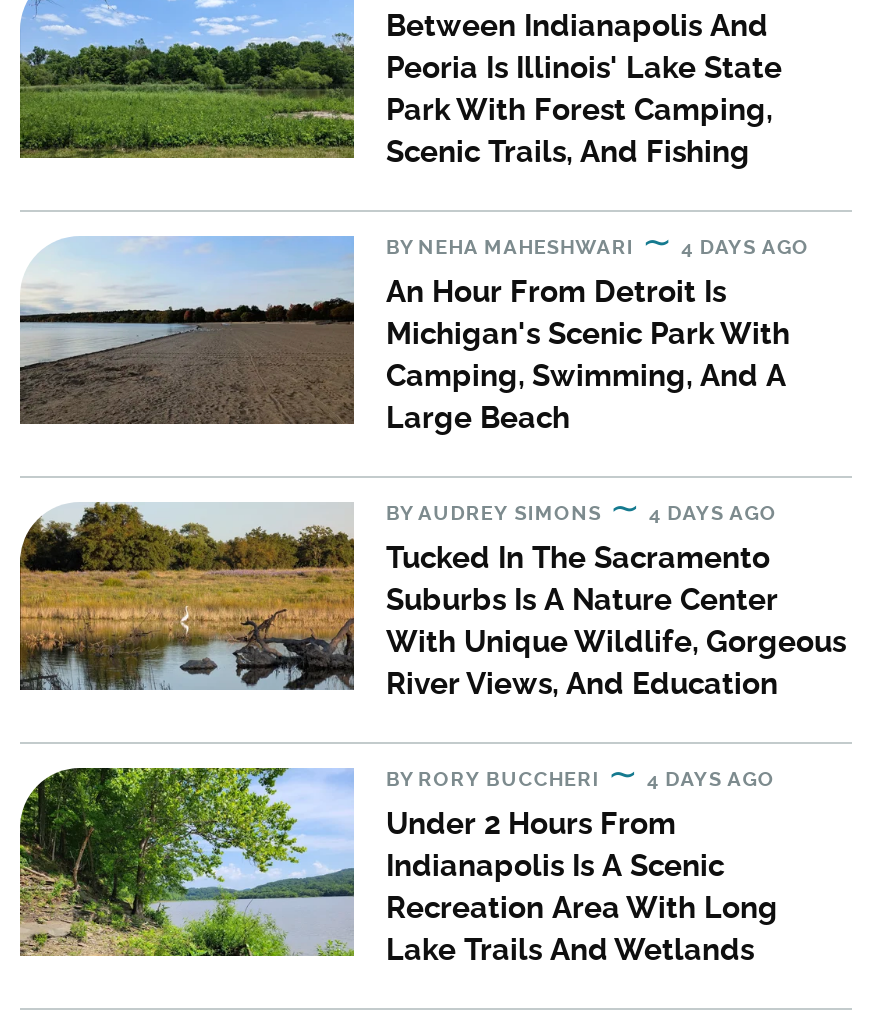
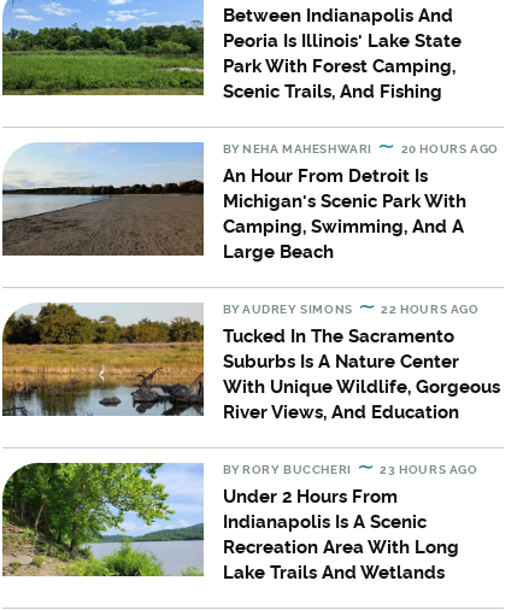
[681,236,809,258] 4 DAYS AGO -> [401,142,499,156] 20 HOURS AGO
[649,502,777,524] 4 DAYS AGO -> [381,303,479,316] 22 HOURS AGO
[647,768,775,790] 4 DAYS AGO -> [380,463,478,476] 23 HOURS AGO

